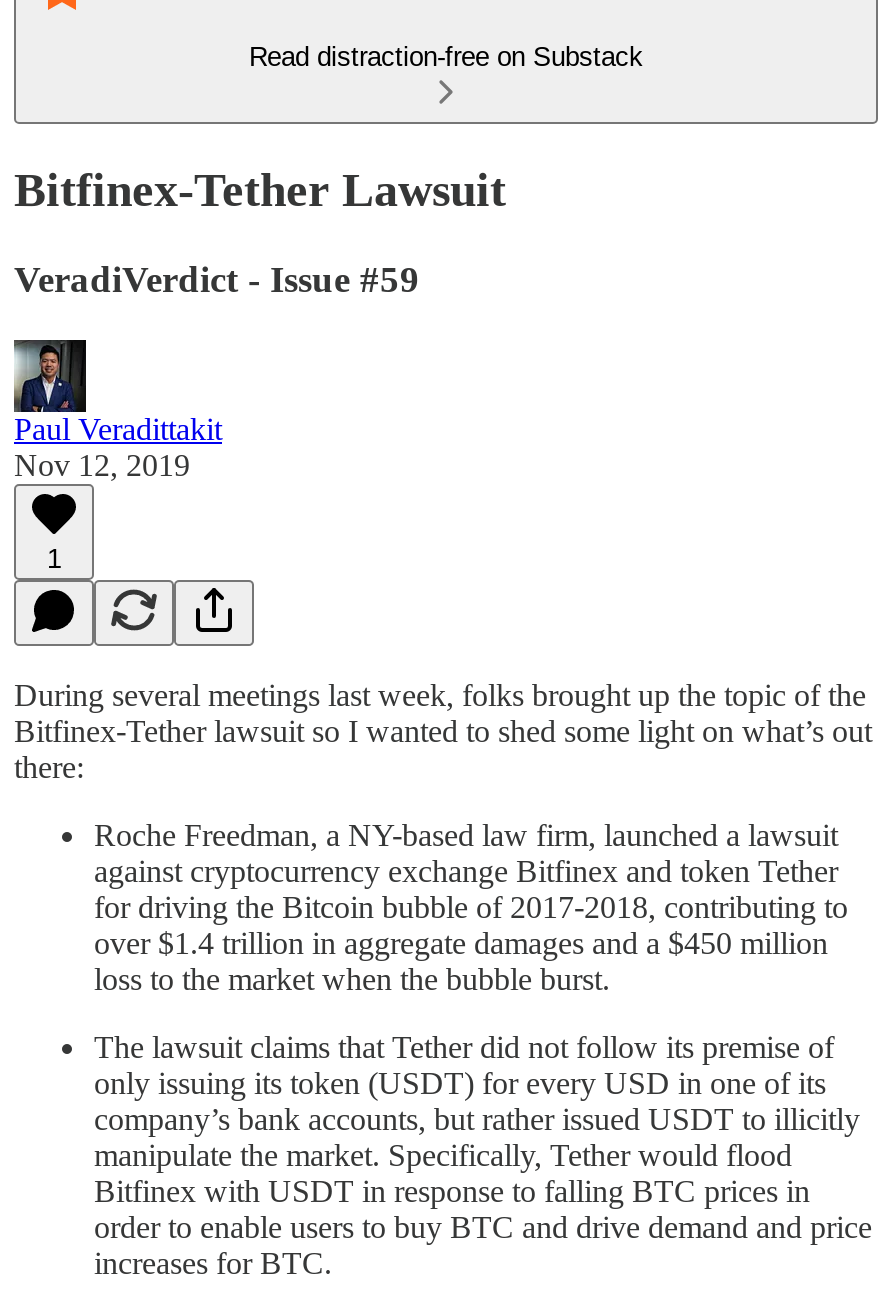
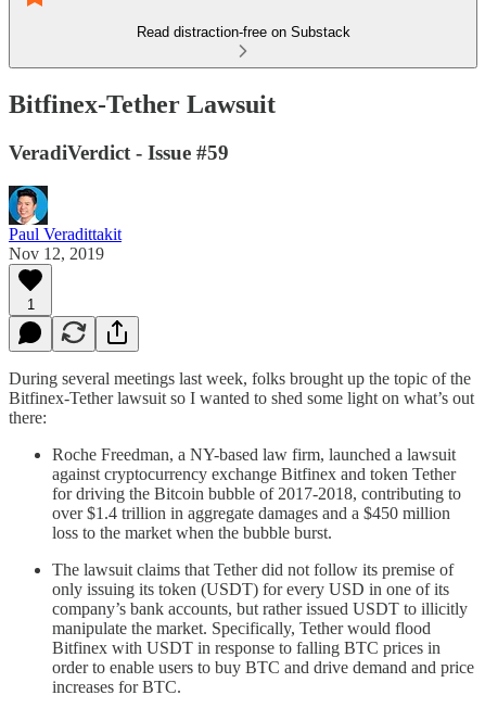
[12,338,88,406] [image] -> [8,185,49,222] [image]

